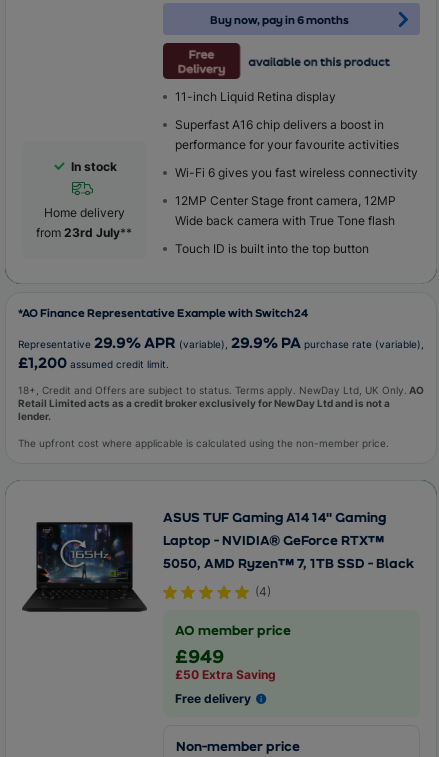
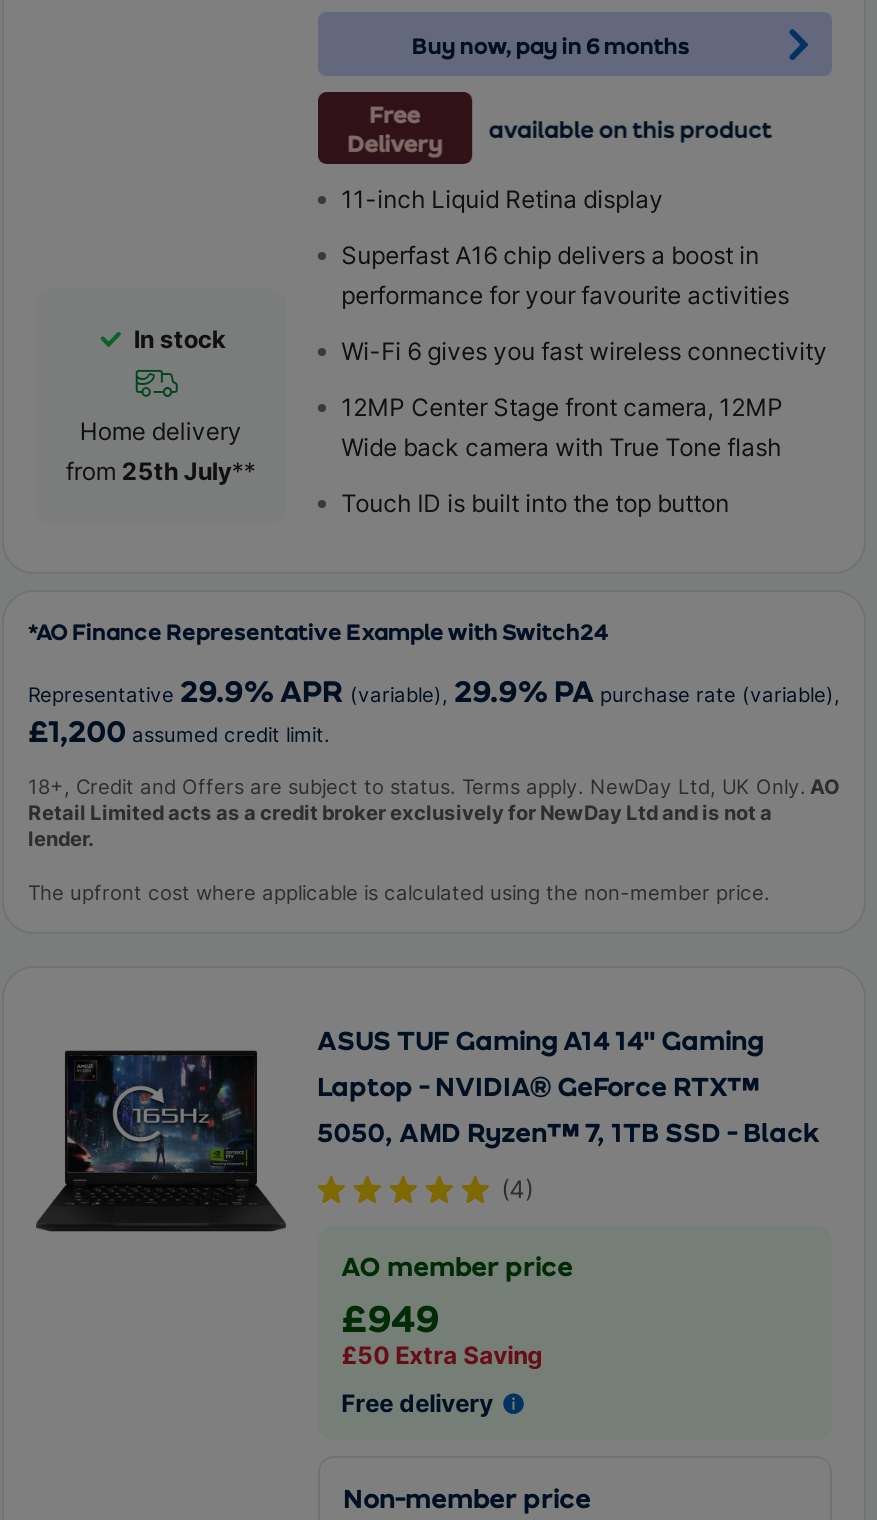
[36,225,120,240] from 23rd July -> [66,456,232,486] from 25th July

